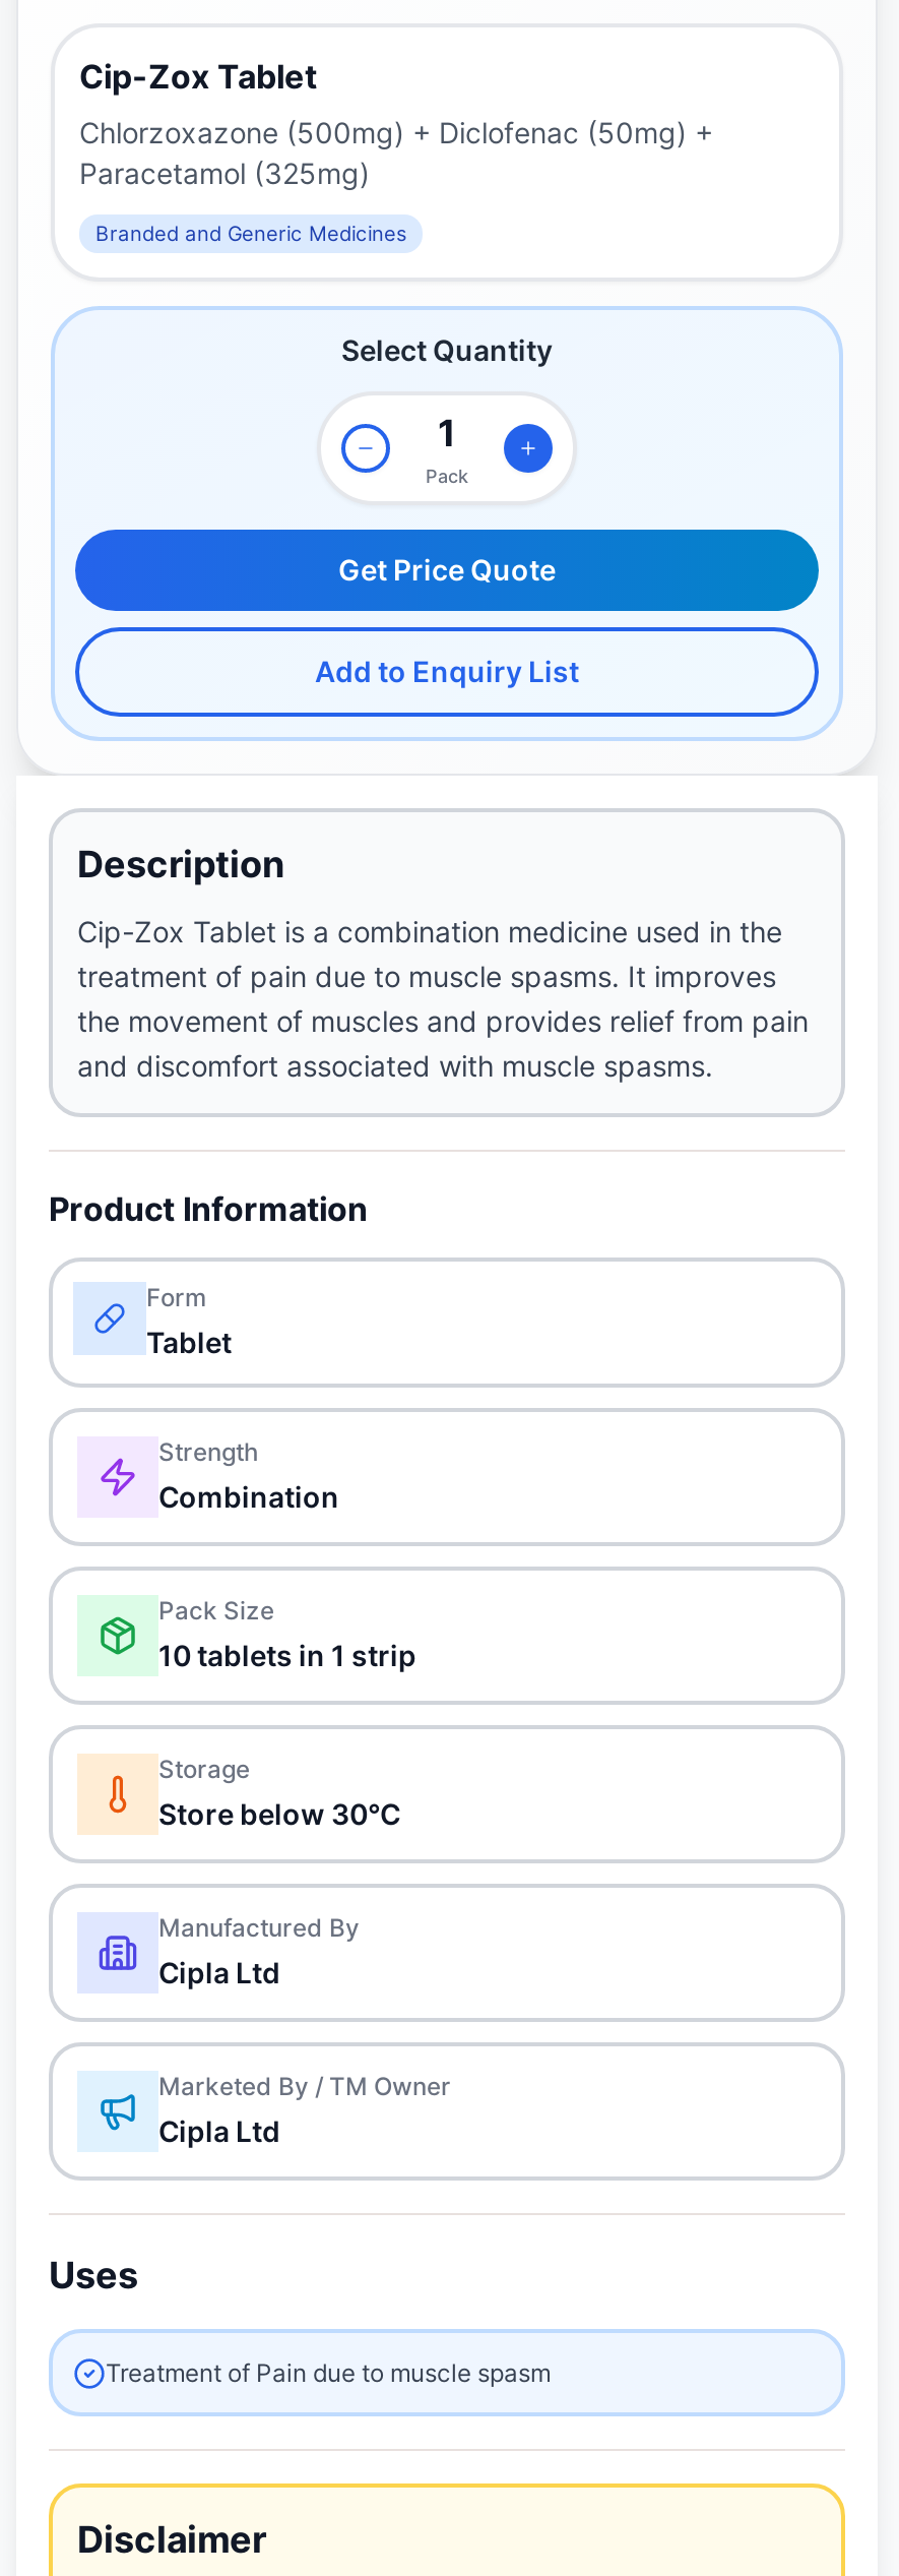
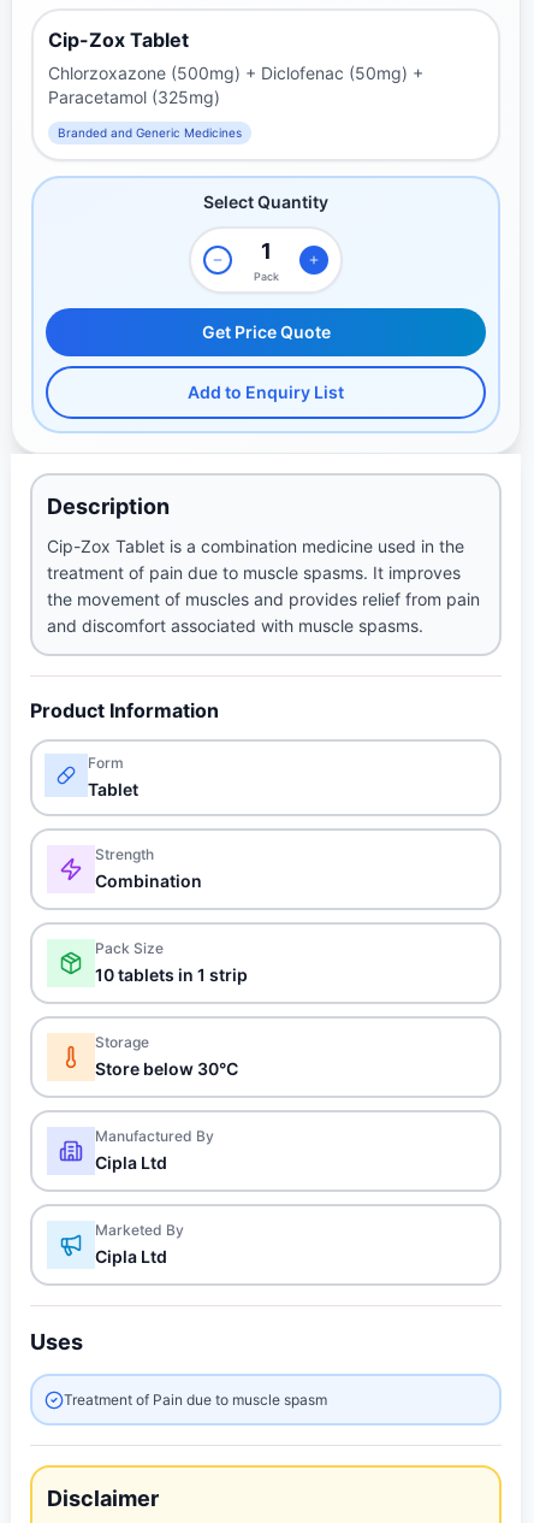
[158,2071,451,2101] Marketed By / TM Owner -> [95,1221,184,1239] Marketed By

